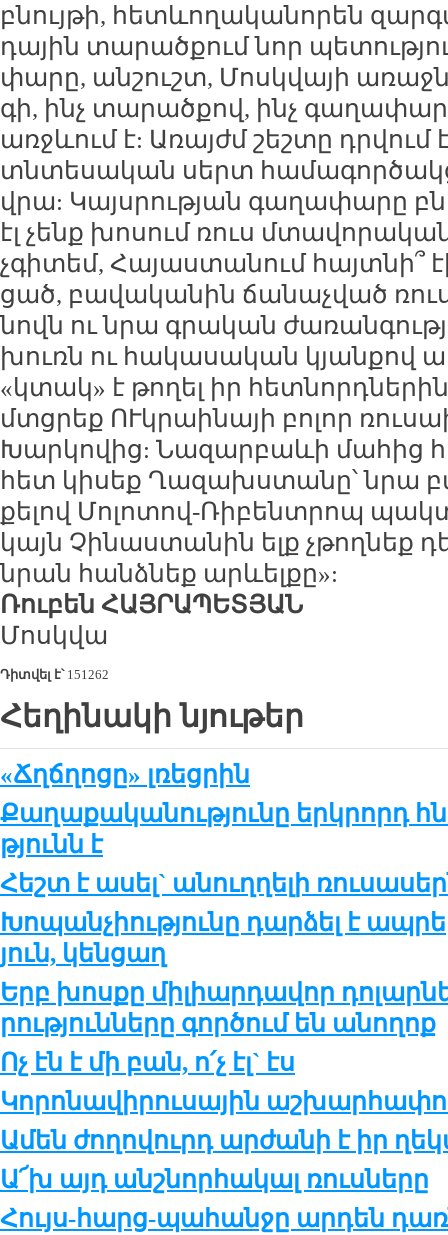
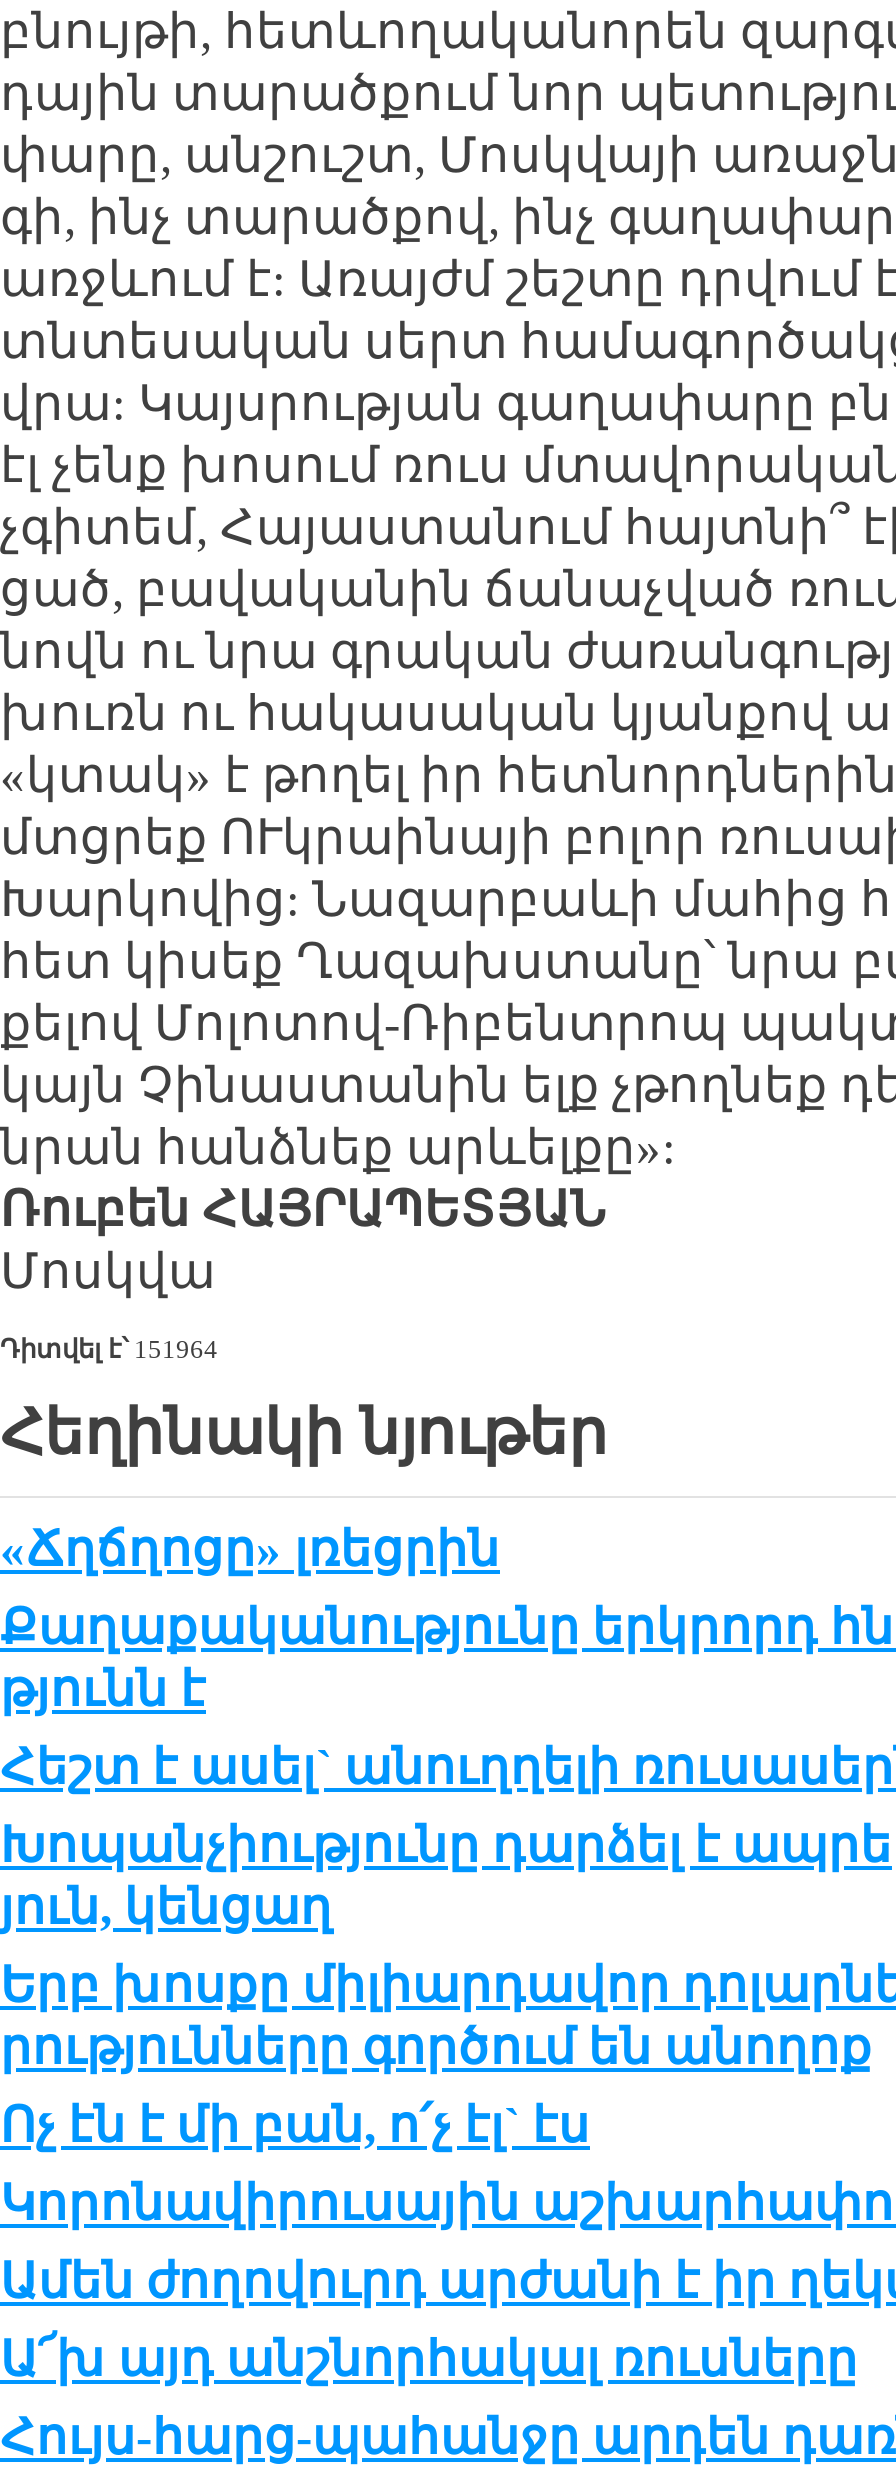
[0,667,109,682] Դիտվել է՝ 151262 -> [0,1334,218,1364] Դիտվել է՝ 151964

